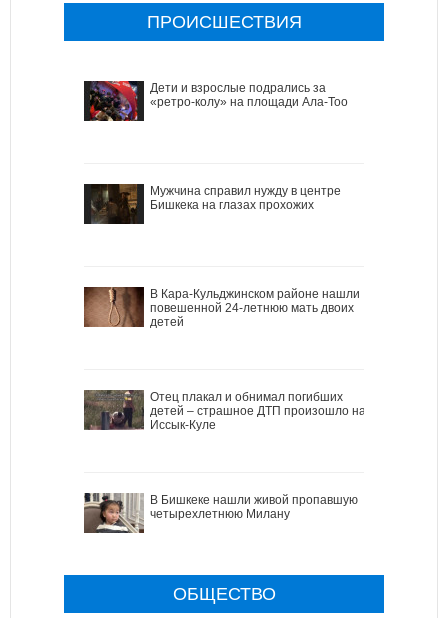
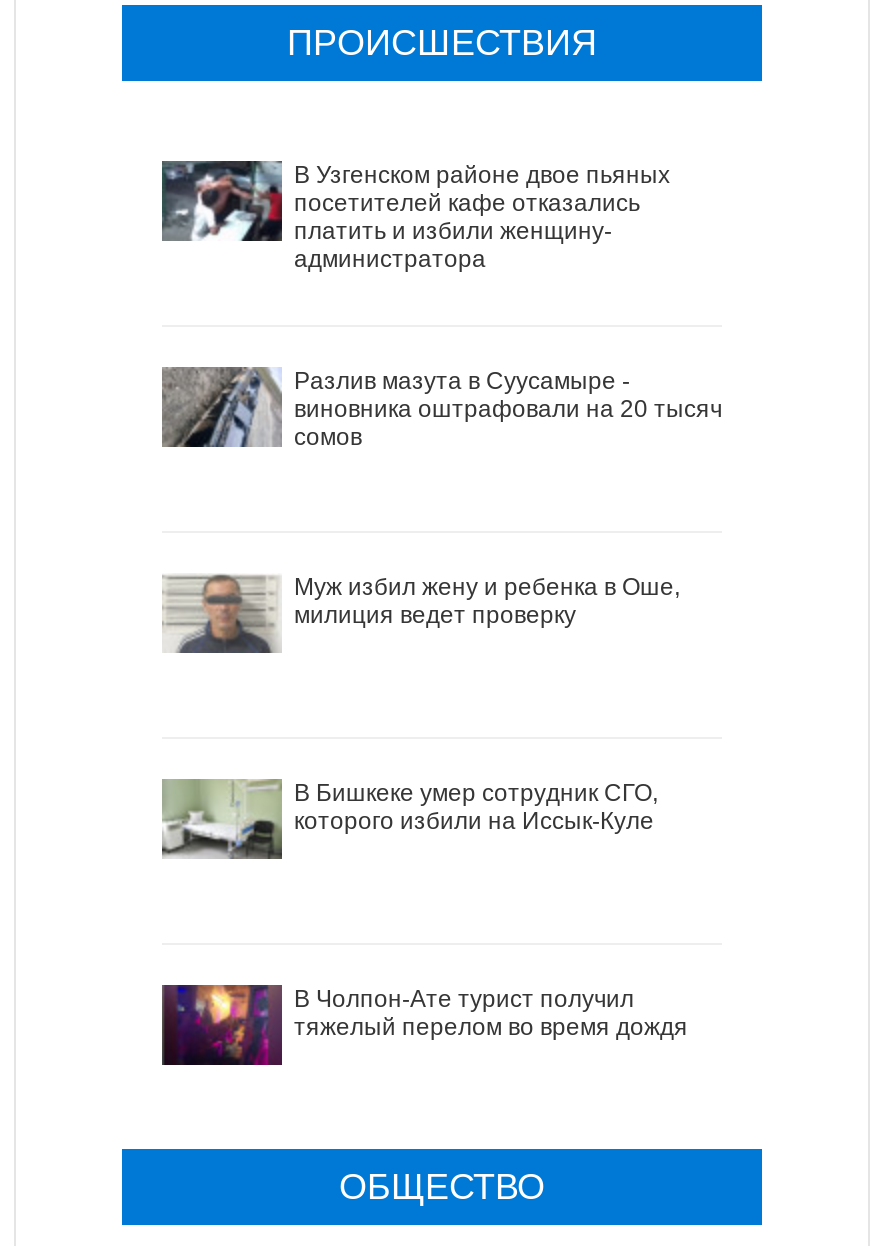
[84,80,348,122] [image] | Дети и взрослые подрались за | «ретро-колу» на площади Ала-Тоо -> [162,159,670,273] [image] | В Узгенском районе двое пьяных | посетителей кафе отказались | платить и избили женщину- | администратора
[84,184,341,225] [image] | Мужчина справил нужду в центре | Бишкека на глазах прохожих -> [162,367,722,451] [image] | Разлив мазута в Суусамыре - | виновника оштрафовали на 20 тысяч | сомов
[83,286,360,329] [image] | В Кара-Кульджинском районе нашли | повешенной 24-летнюю мать двоих | детей -> [162,573,680,655] [image] | Муж избил жену и ребенка в Оше, | милиция ведет проверку
[83,390,366,432] [image] | Отец плакал и обнимал погибших | детей – страшное ДТП произошло на | Иссык-Куле -> [162,779,658,859] [image] | В Бишкеке умер сотрудник СГО, | которого избили на Иссык-Куле
[84,493,358,534] [image] | В Бишкеке нашли живой пропавшую | четырехлетнюю Милану -> [162,985,688,1065] [image] | В Чолпон-Ате турист получил | тяжелый перелом во время дождя

